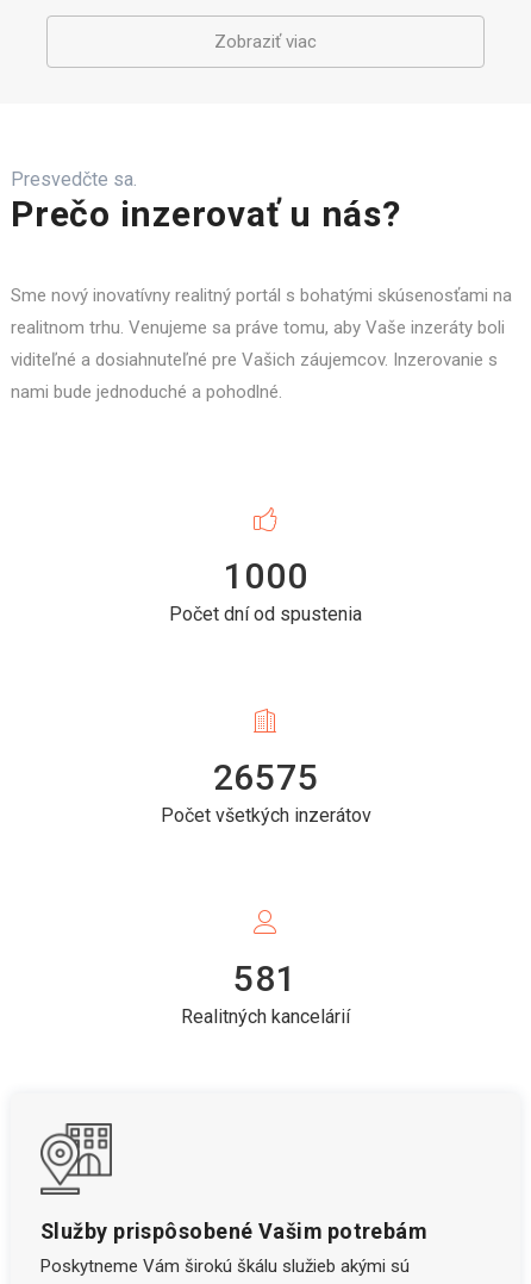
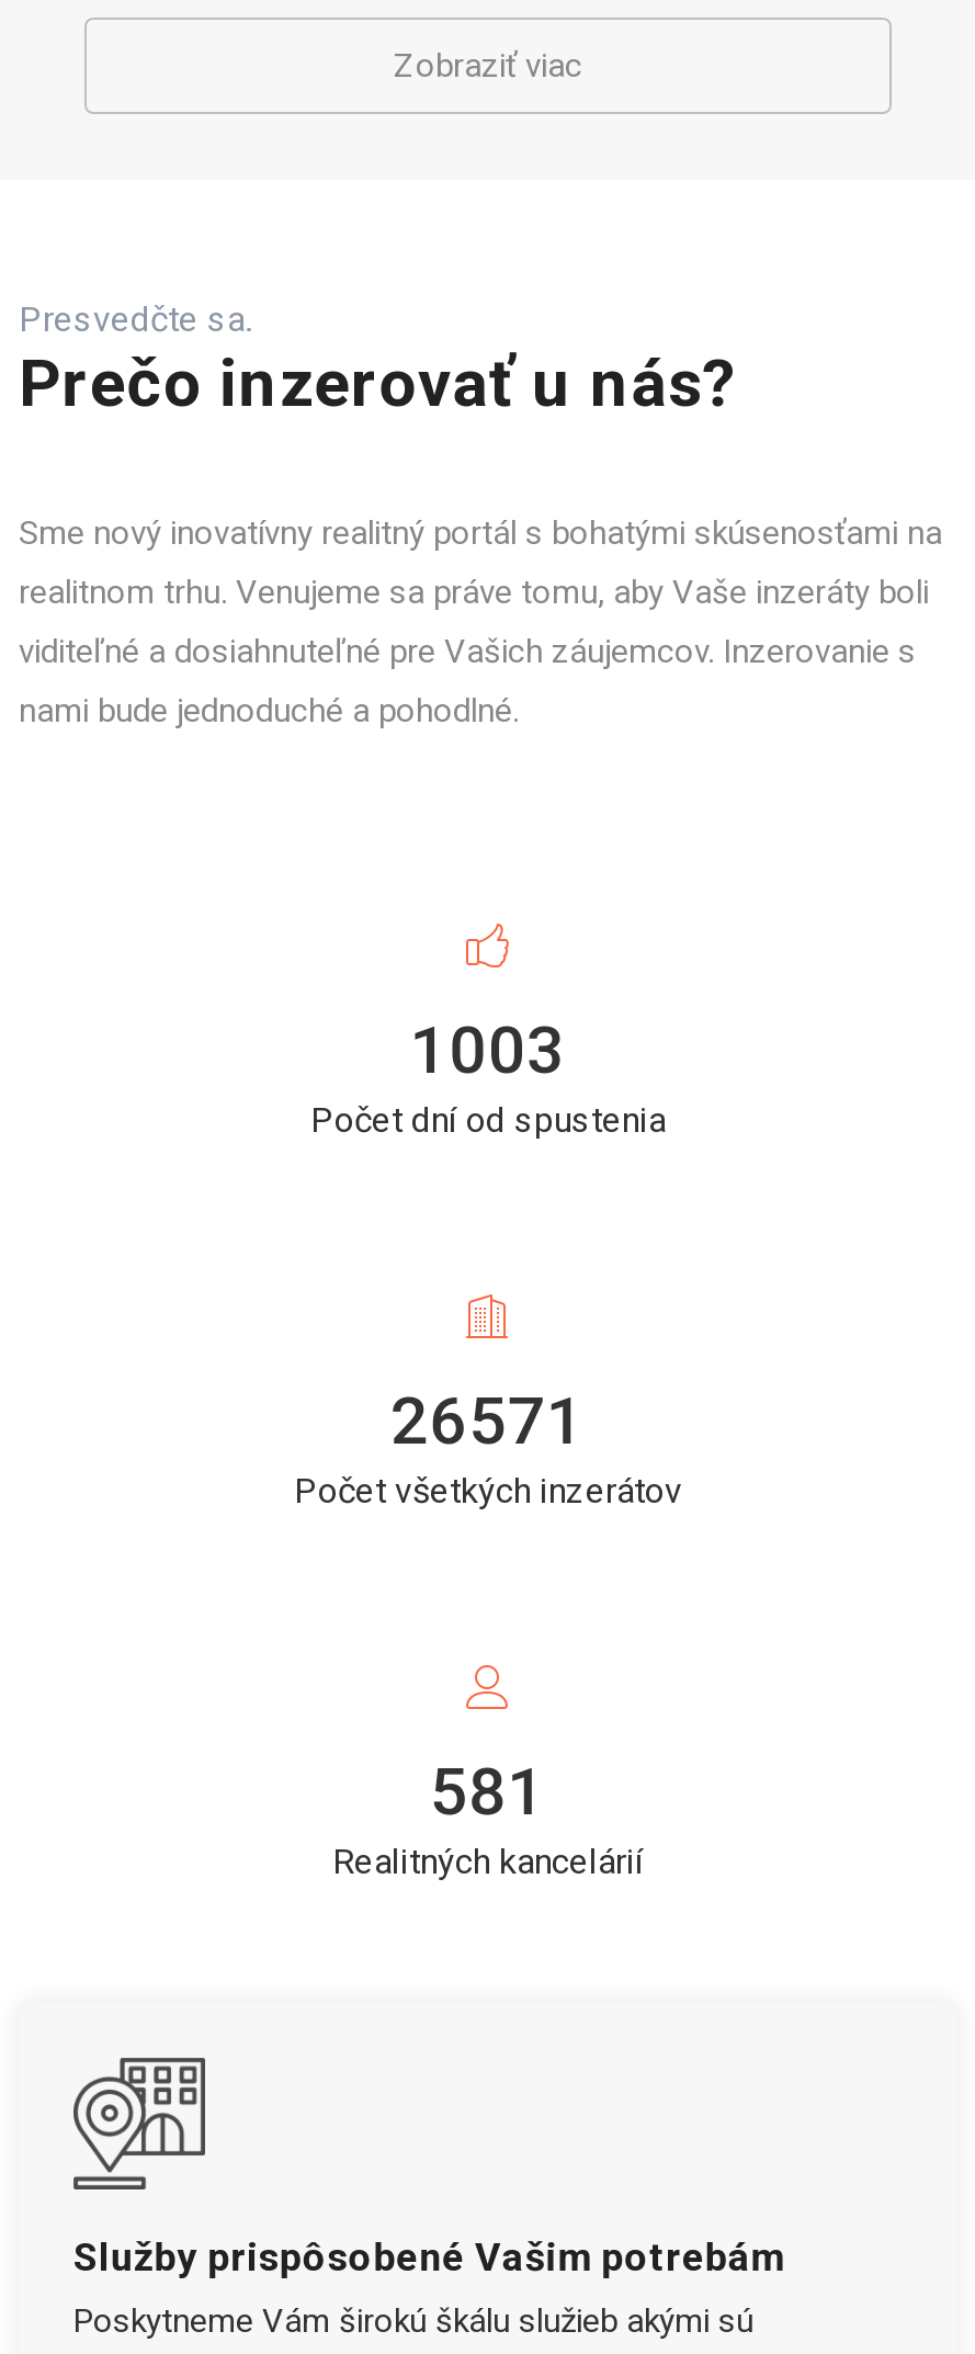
[223,555,308,597] 1000 -> [410,1011,566,1088] 1003
[213,756,318,798] 26575 -> [391,1382,585,1459] 26571

